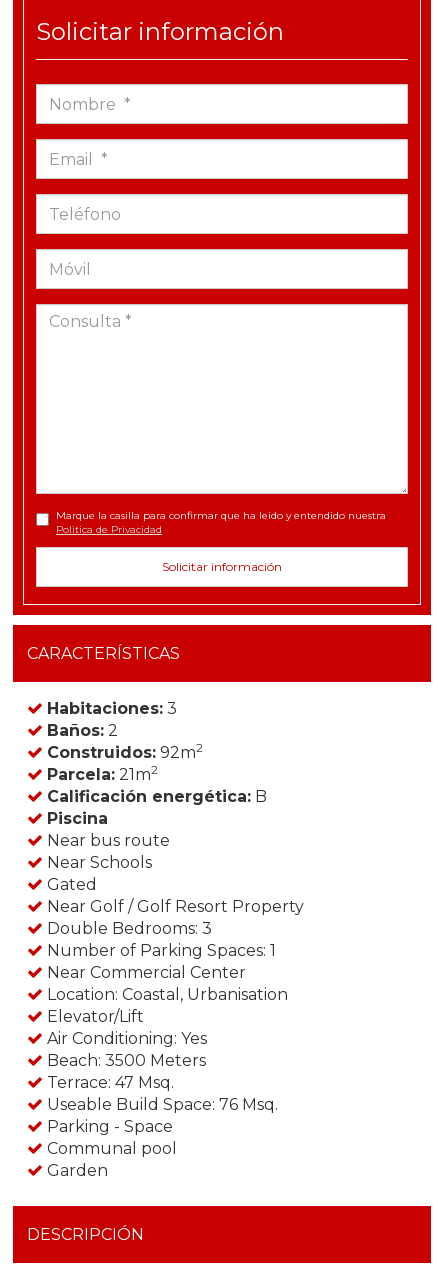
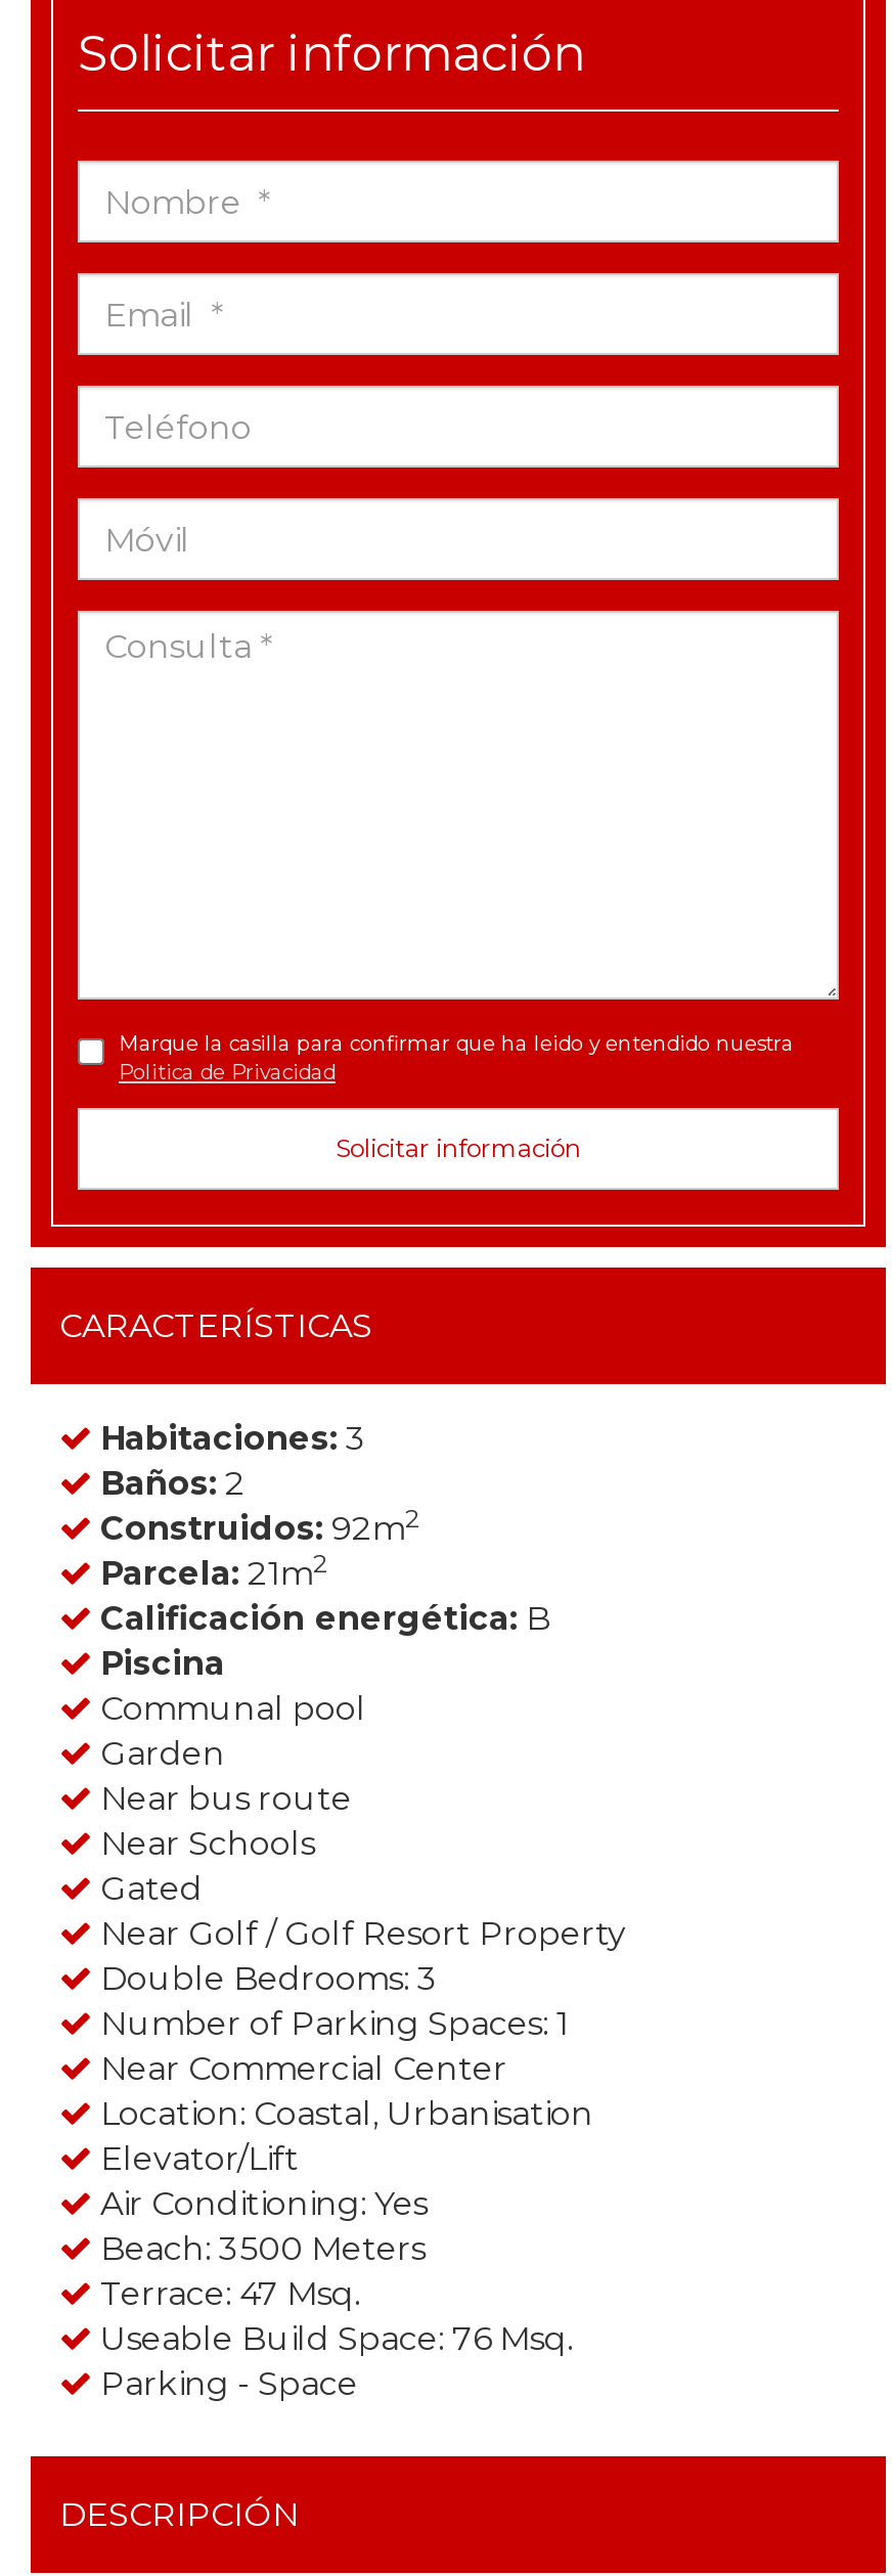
moved [43,831,304,1136] -> [92,1779,626,2403]: Near bus route | Near Schools | Gated | ... | Useable Build Space: 76 Msq. | Parking - Space
moved [43,1139,177,1180] -> [92,1689,366,1773]: Communal pool | Garden

